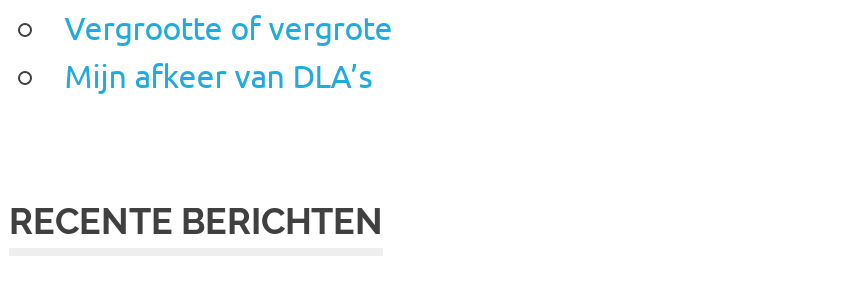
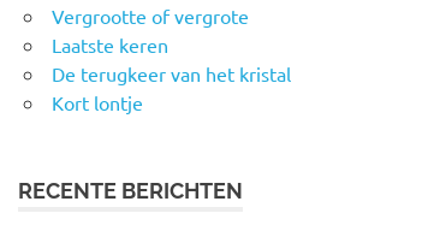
[65,54,373,94] Mijn afkeer van DLA’s -> [51,32,291,114] Laatste keren | De terugkeer van het kristal | Kort lontje

